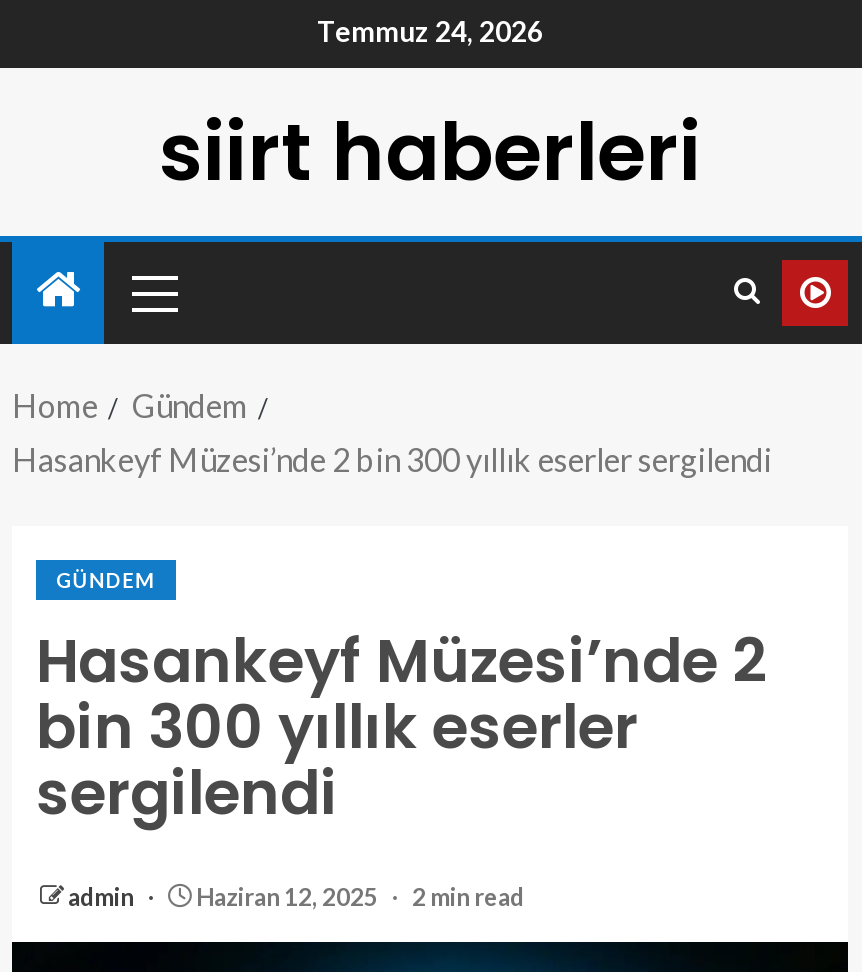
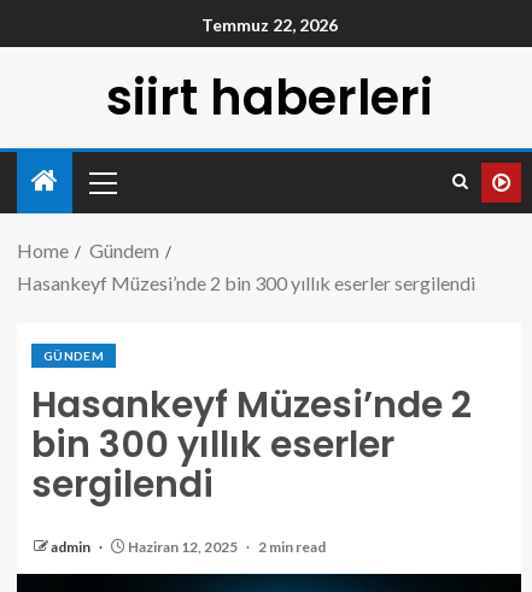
[317,14,543,48] Temmuz 24, 2026 -> [201,14,337,35] Temmuz 22, 2026

